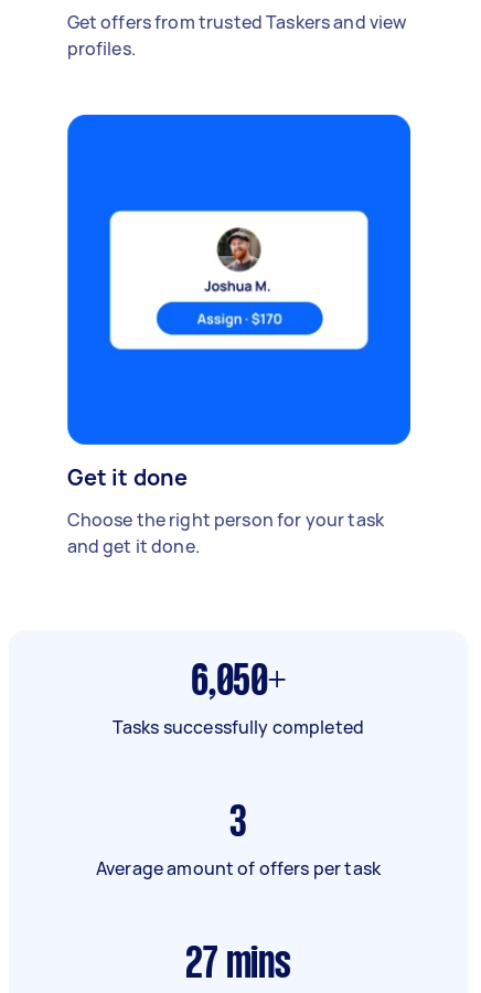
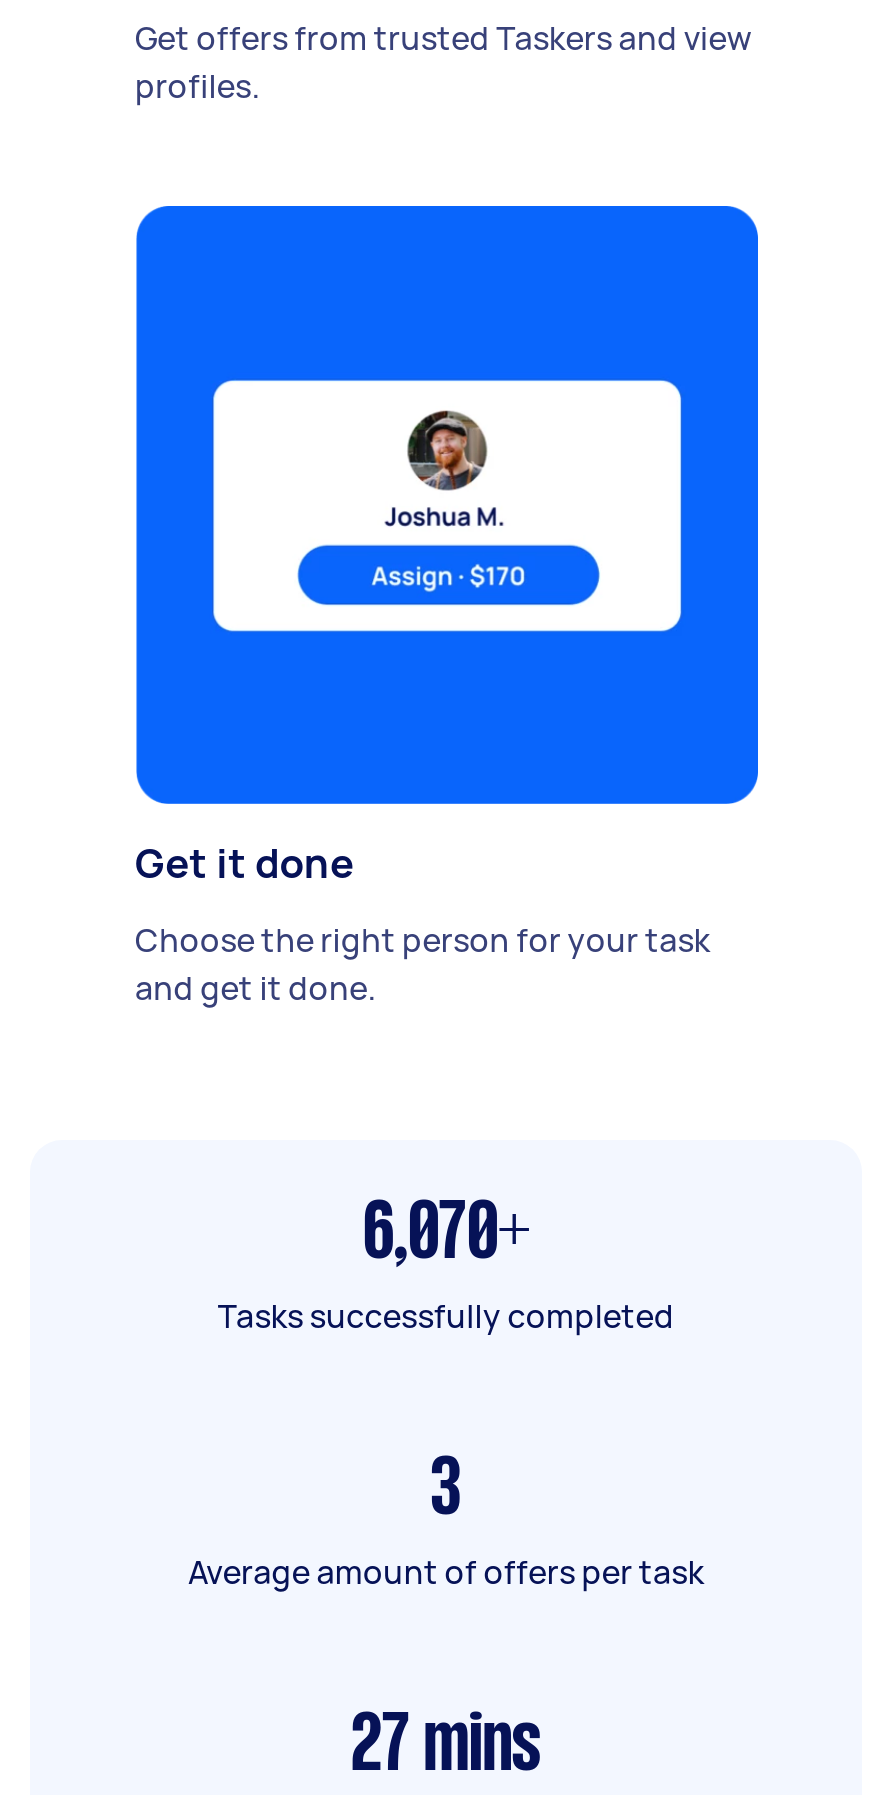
[191,663,285,702] 6,050+ -> [362,1199,529,1271] 6,070+

